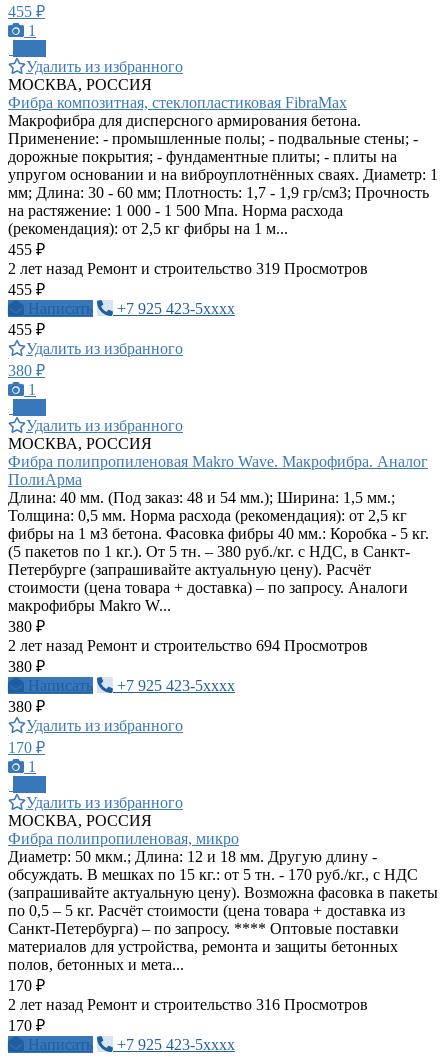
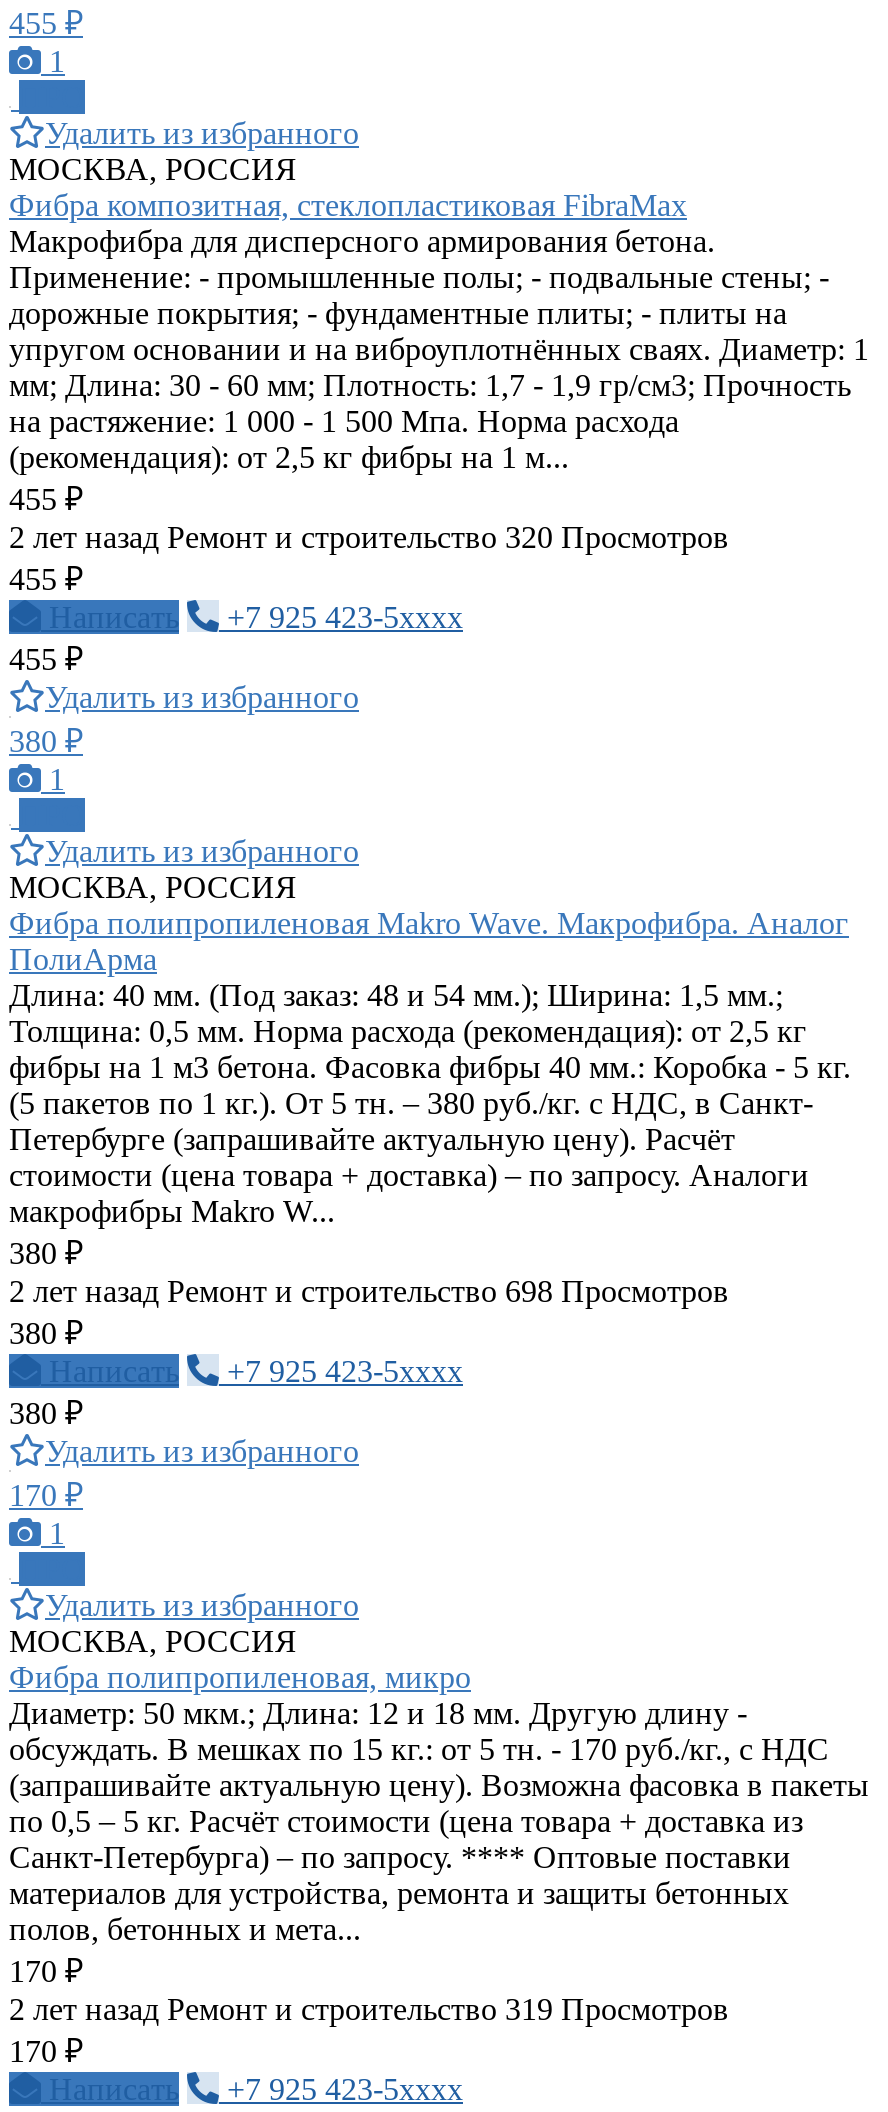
moved [8,260,368,277] -> [9,1992,729,2026]: 2 лет назад Ремонт и строительство 319 Просмотров
none -> [9,520,729,554] 2 лет назад Ремонт и строительство 320 Просмотров
[8,637,368,654] 2 лет назад Ремонт и строительство 694 Просмотров -> [9,1274,729,1308] 2 лет назад Ремонт и строительство 698 Просмотров
[8,996,368,1013] 2 лет назад Ремонт и строительство 316 Просмотров -> none

